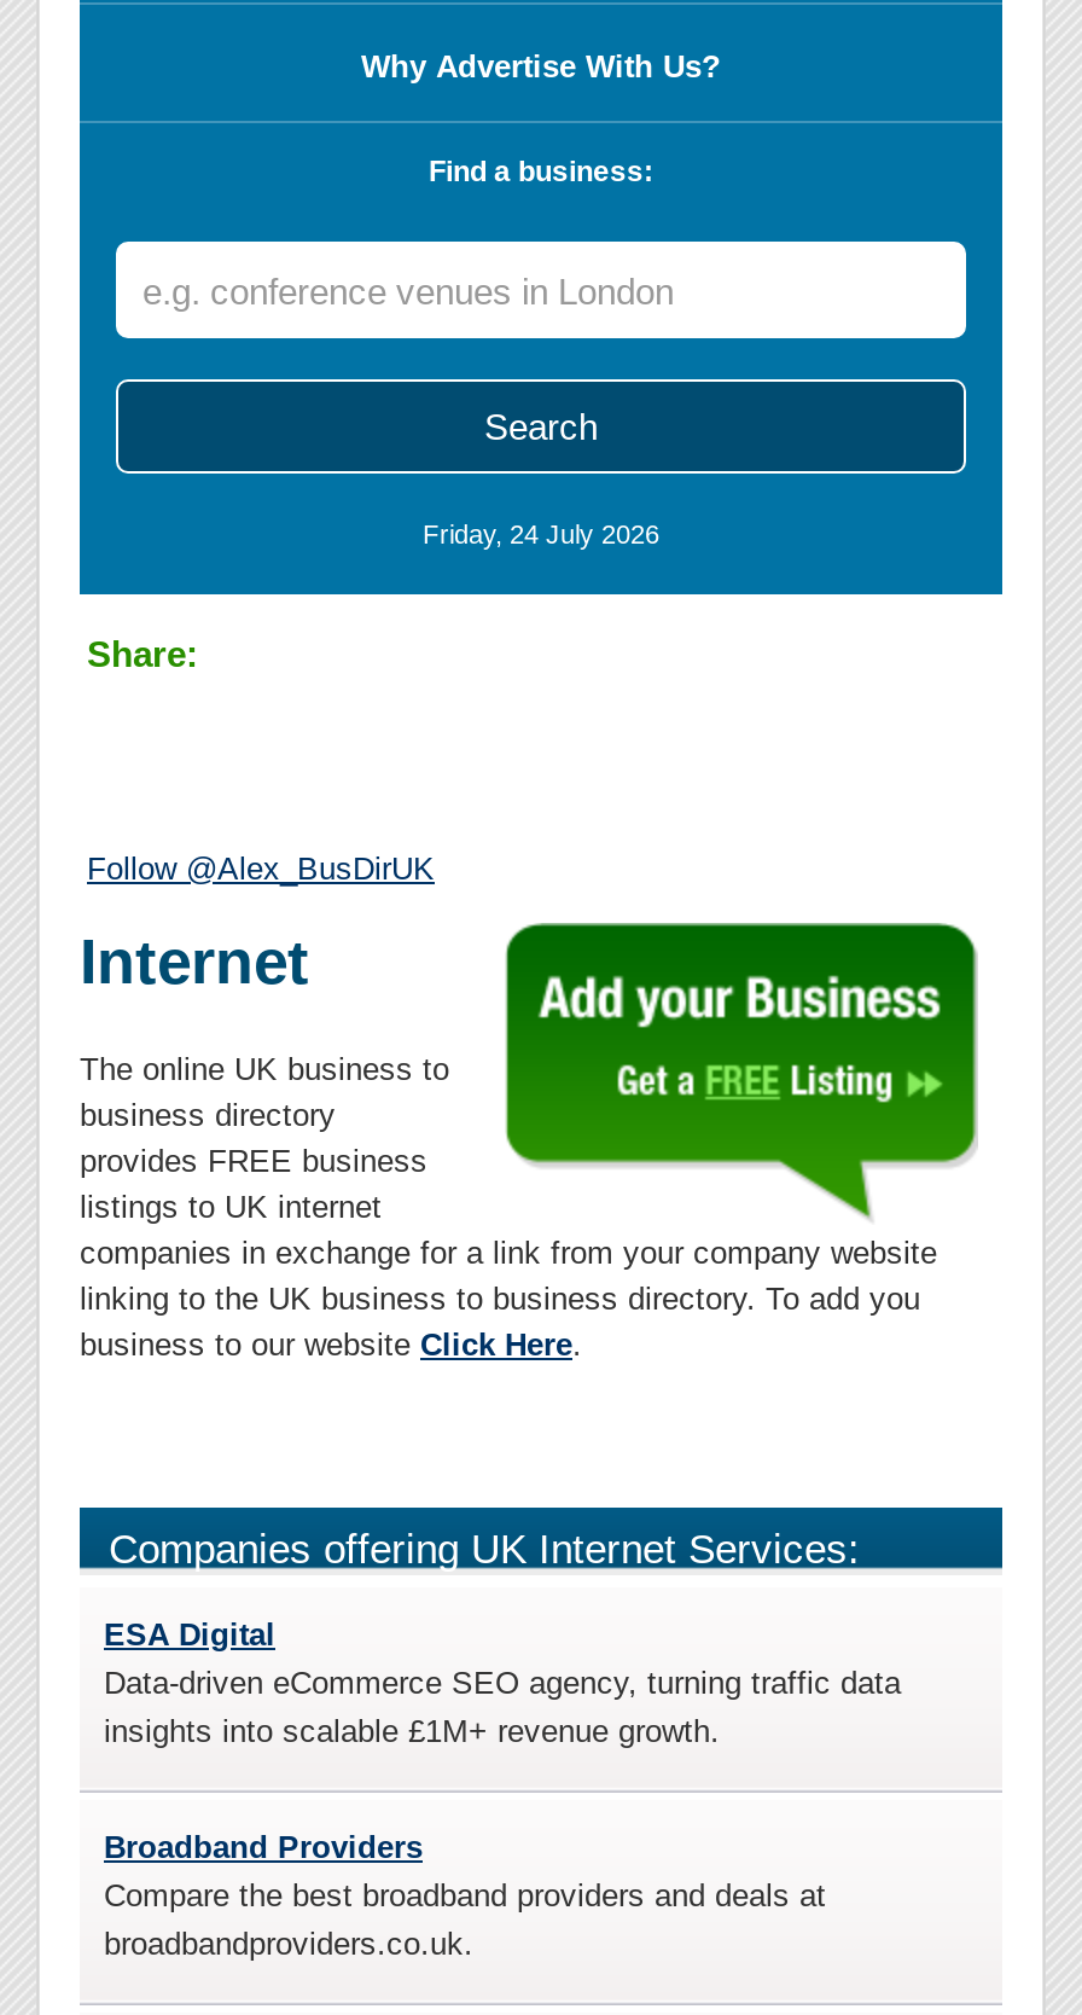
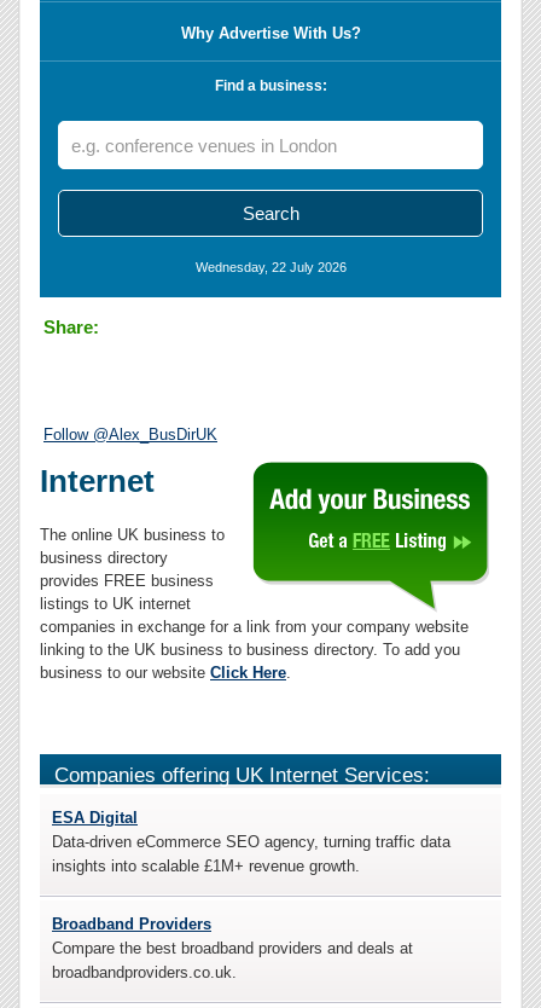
[423,519,659,548] Friday, 24 July 2026 -> [195,260,346,274] Wednesday, 22 July 2026

